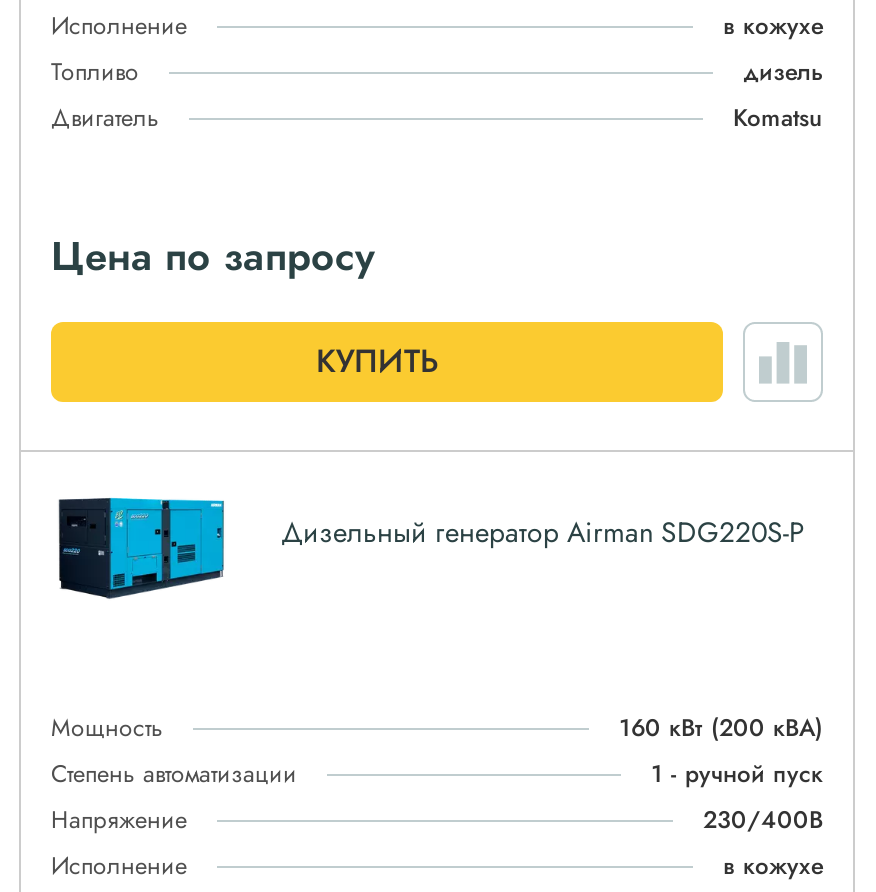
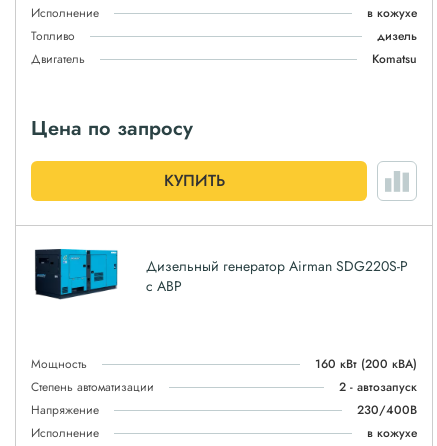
none -> [146,276,182,296] с АВР
[651,756,823,792] 1 - ручной пуск -> [339,378,417,396] 2 - автозапуск

